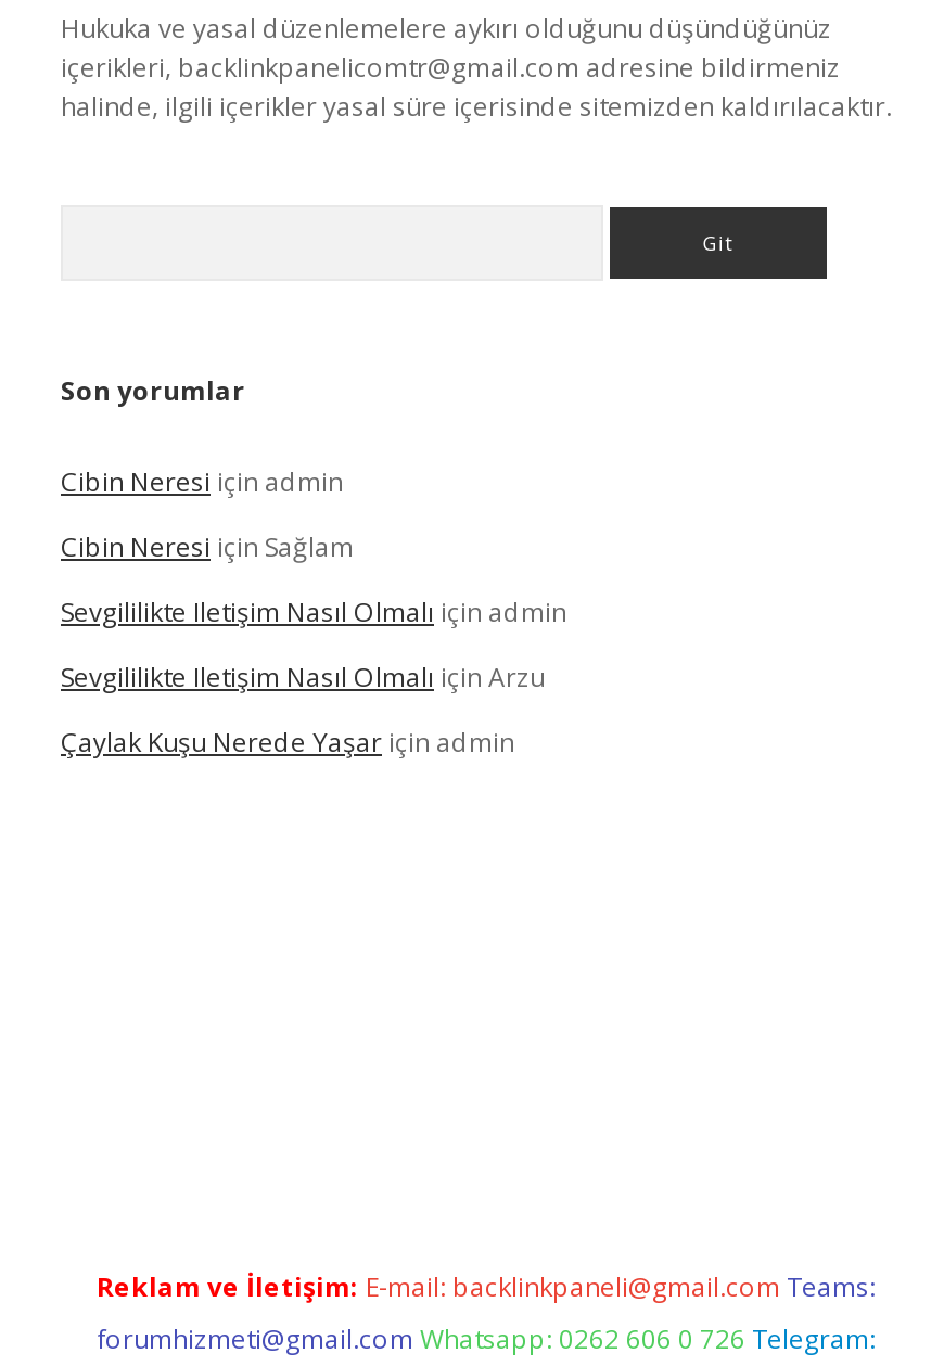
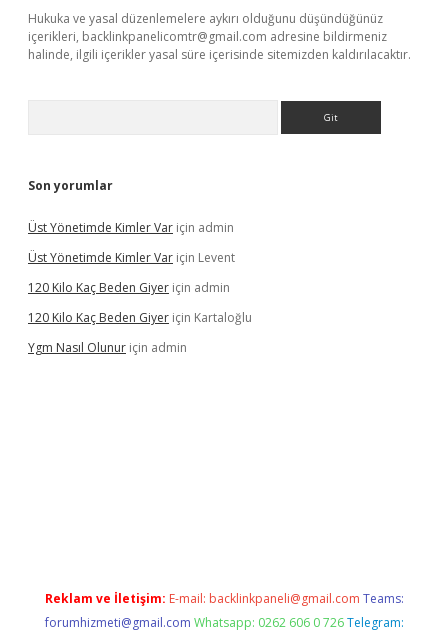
[61,463,343,500] Cibin Neresi için admin -> [28,219,234,236] Üst Yönetimde Kimler Var için admin
[61,528,354,565] Cibin Neresi için Sağlam -> [28,249,235,266] Üst Yönetimde Kimler Var için Levent
[61,593,566,630] Sevgililikte Iletişim Nasıl Olmalı için admin -> [28,279,230,296] 120 Kilo Kaç Beden Giyer için admin
[61,659,545,695] Sevgililikte Iletişim Nasıl Olmalı için Arzu -> [28,309,252,326] 120 Kilo Kaç Beden Giyer için Kartaloğlu
[61,724,514,761] Çaylak Kuşu Nerede Yaşar için admin -> [28,339,187,356] Ygm Nasıl Olunur için admin

